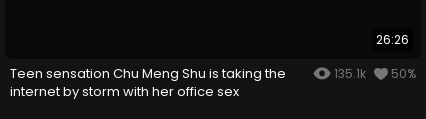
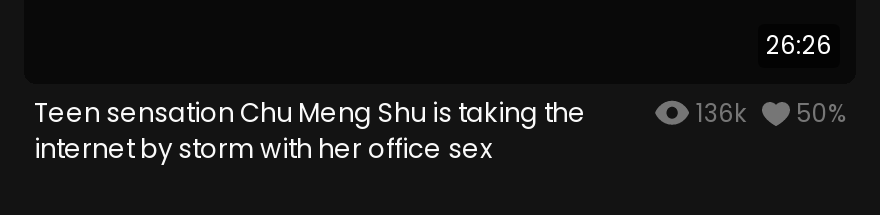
[331,65,416,82] 135.1k 50% -> [690,95,846,129] 136k 50%

